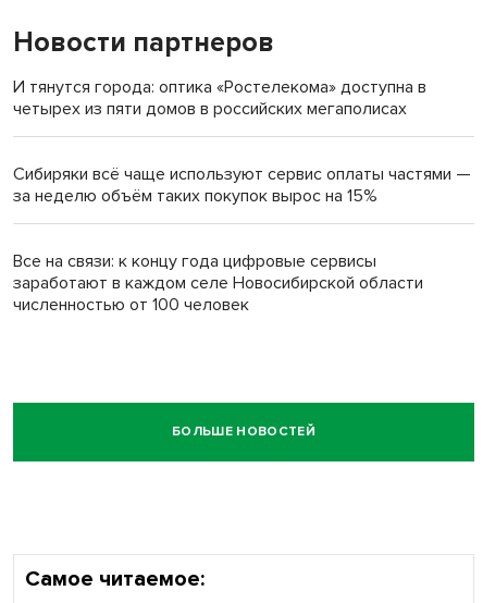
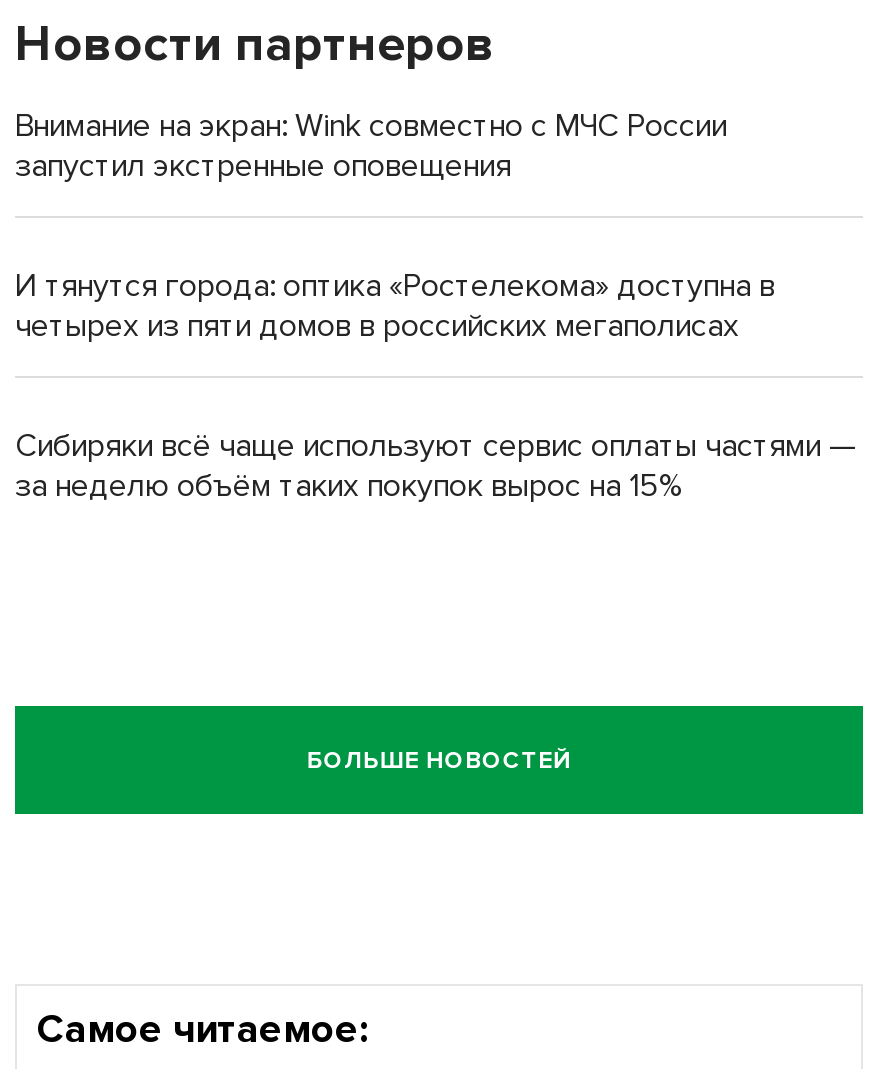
none -> [15,106,727,186] Внимание на экран: Wink совместно с МЧС России | запустил экстренные оповещения
moved [13,76,471,207] -> [15,266,857,506]: И тянутся города: оптика «Ростелекома» доступна в | четырех из пяти домов в российских мегаполисах | Сибиряки всё чаще используют сервис оплаты частями — | за неделю объём таких покупок вырос на 15%
[13,250,423,316] Все на связи: к концу года цифровые сервисы | заработают в каждом селе Новосибирской области | численностью от 100 человек -> none

